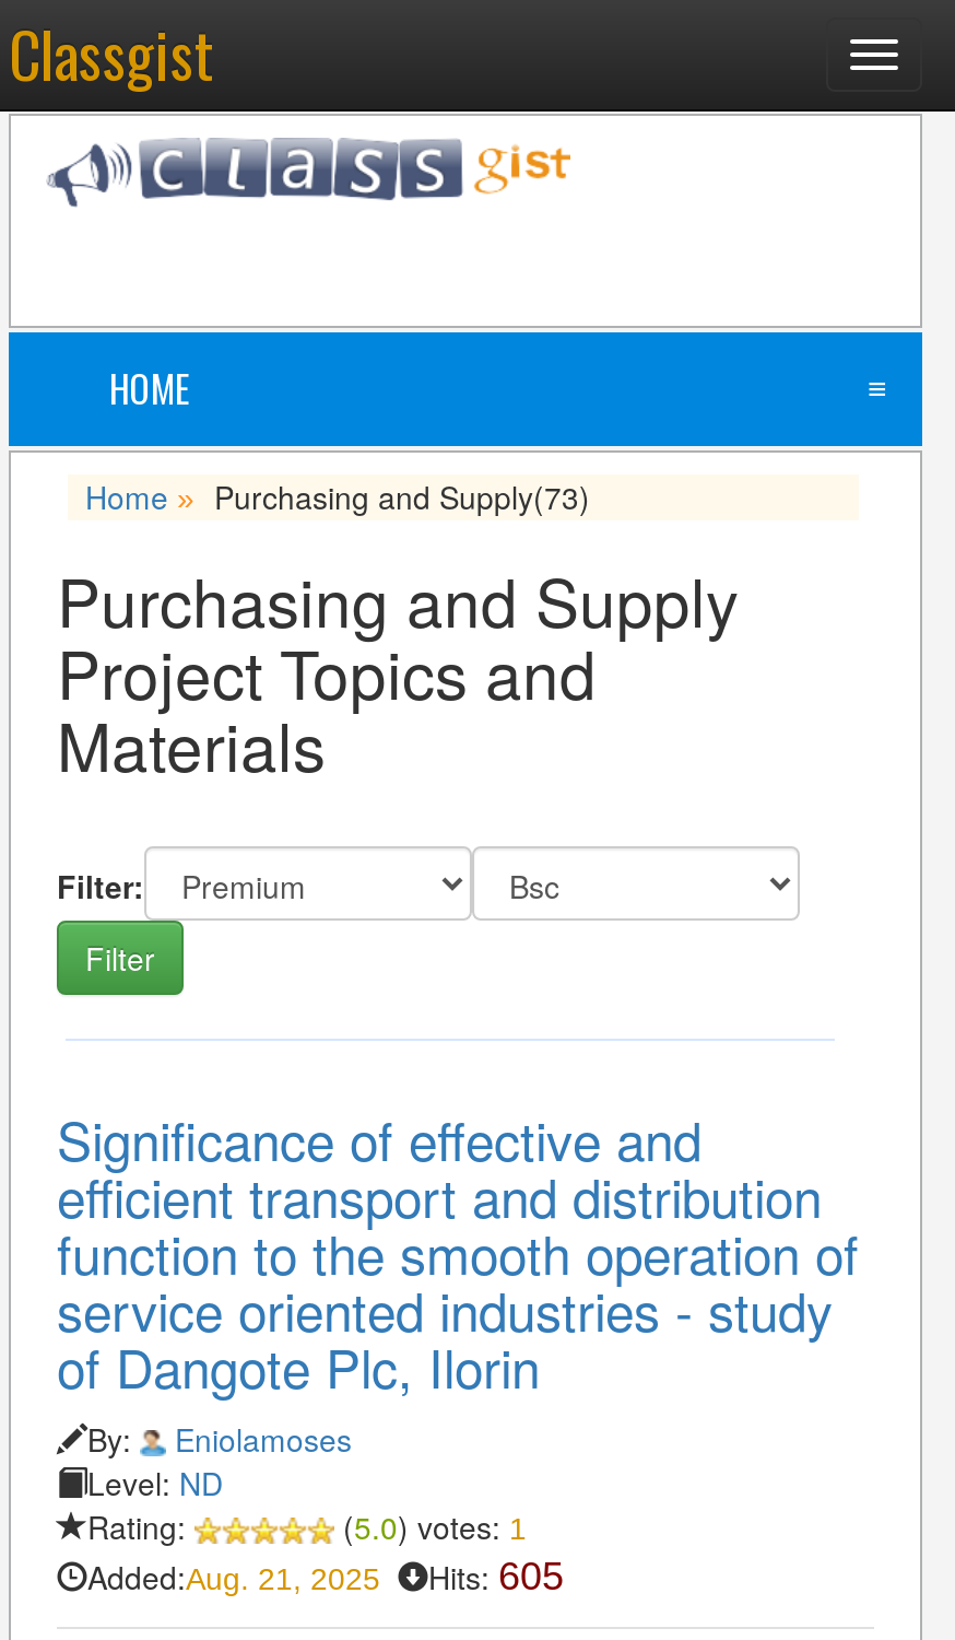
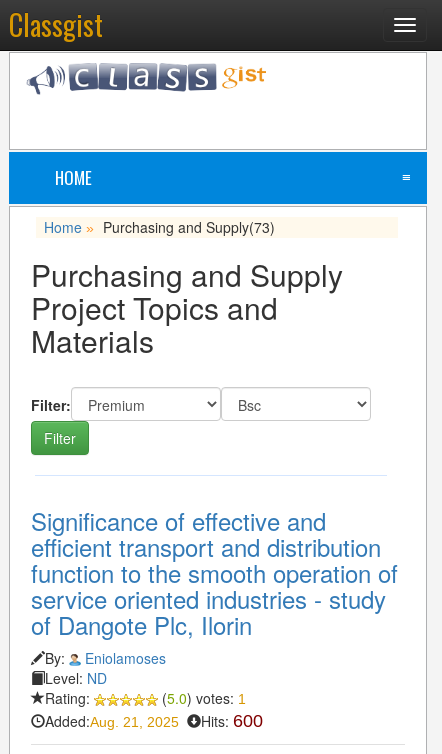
[87,1555,564,1598] Added:Aug. 21, 2025 Hits: 605 -> [45,711,263,731] Added:Aug. 21, 2025 Hits: 600

